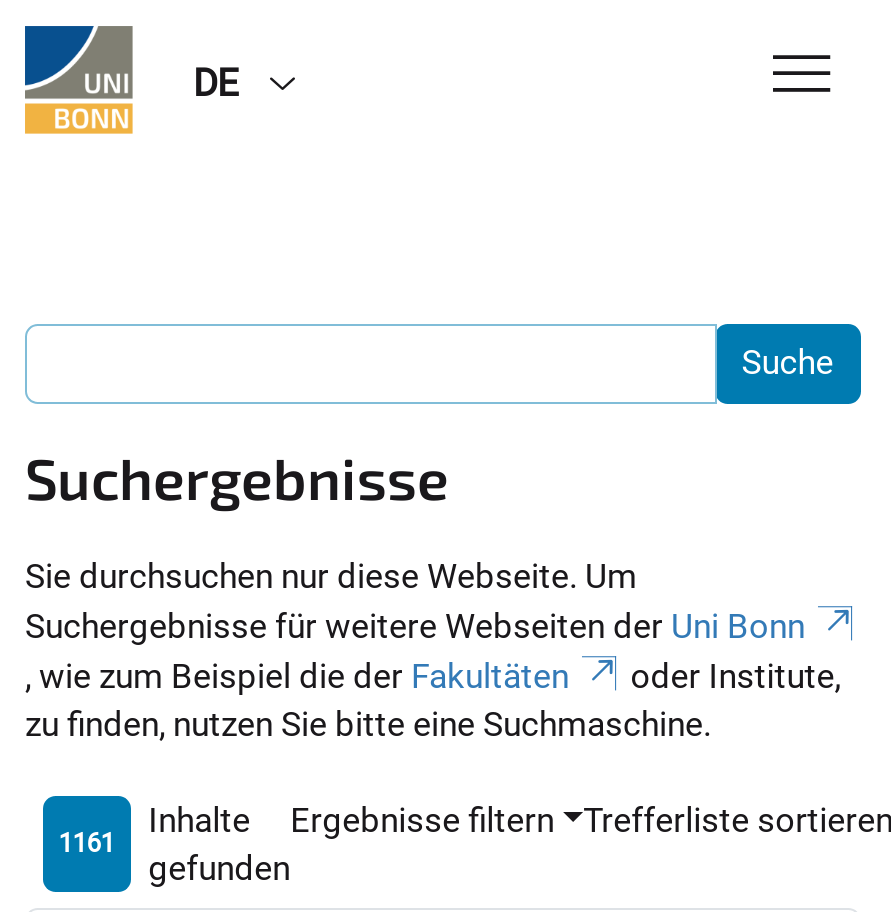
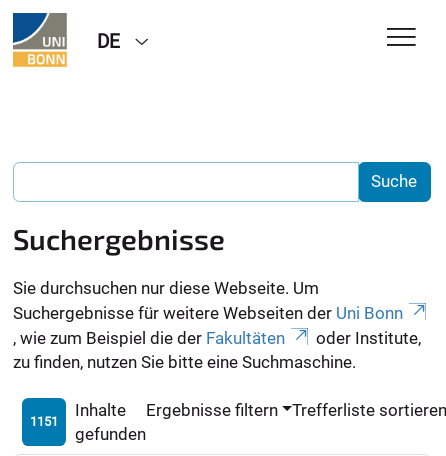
[59,828,115,858] 1161 -> [30,414,58,429] 1151

